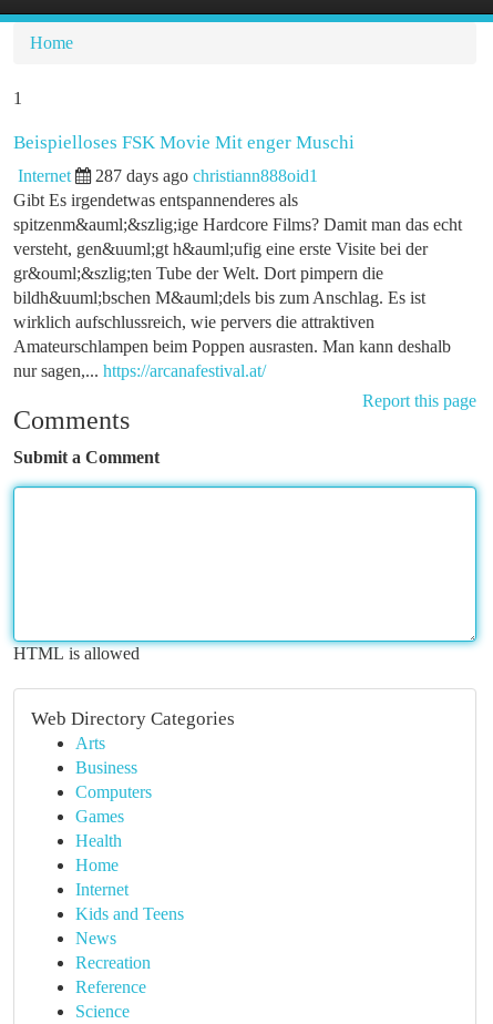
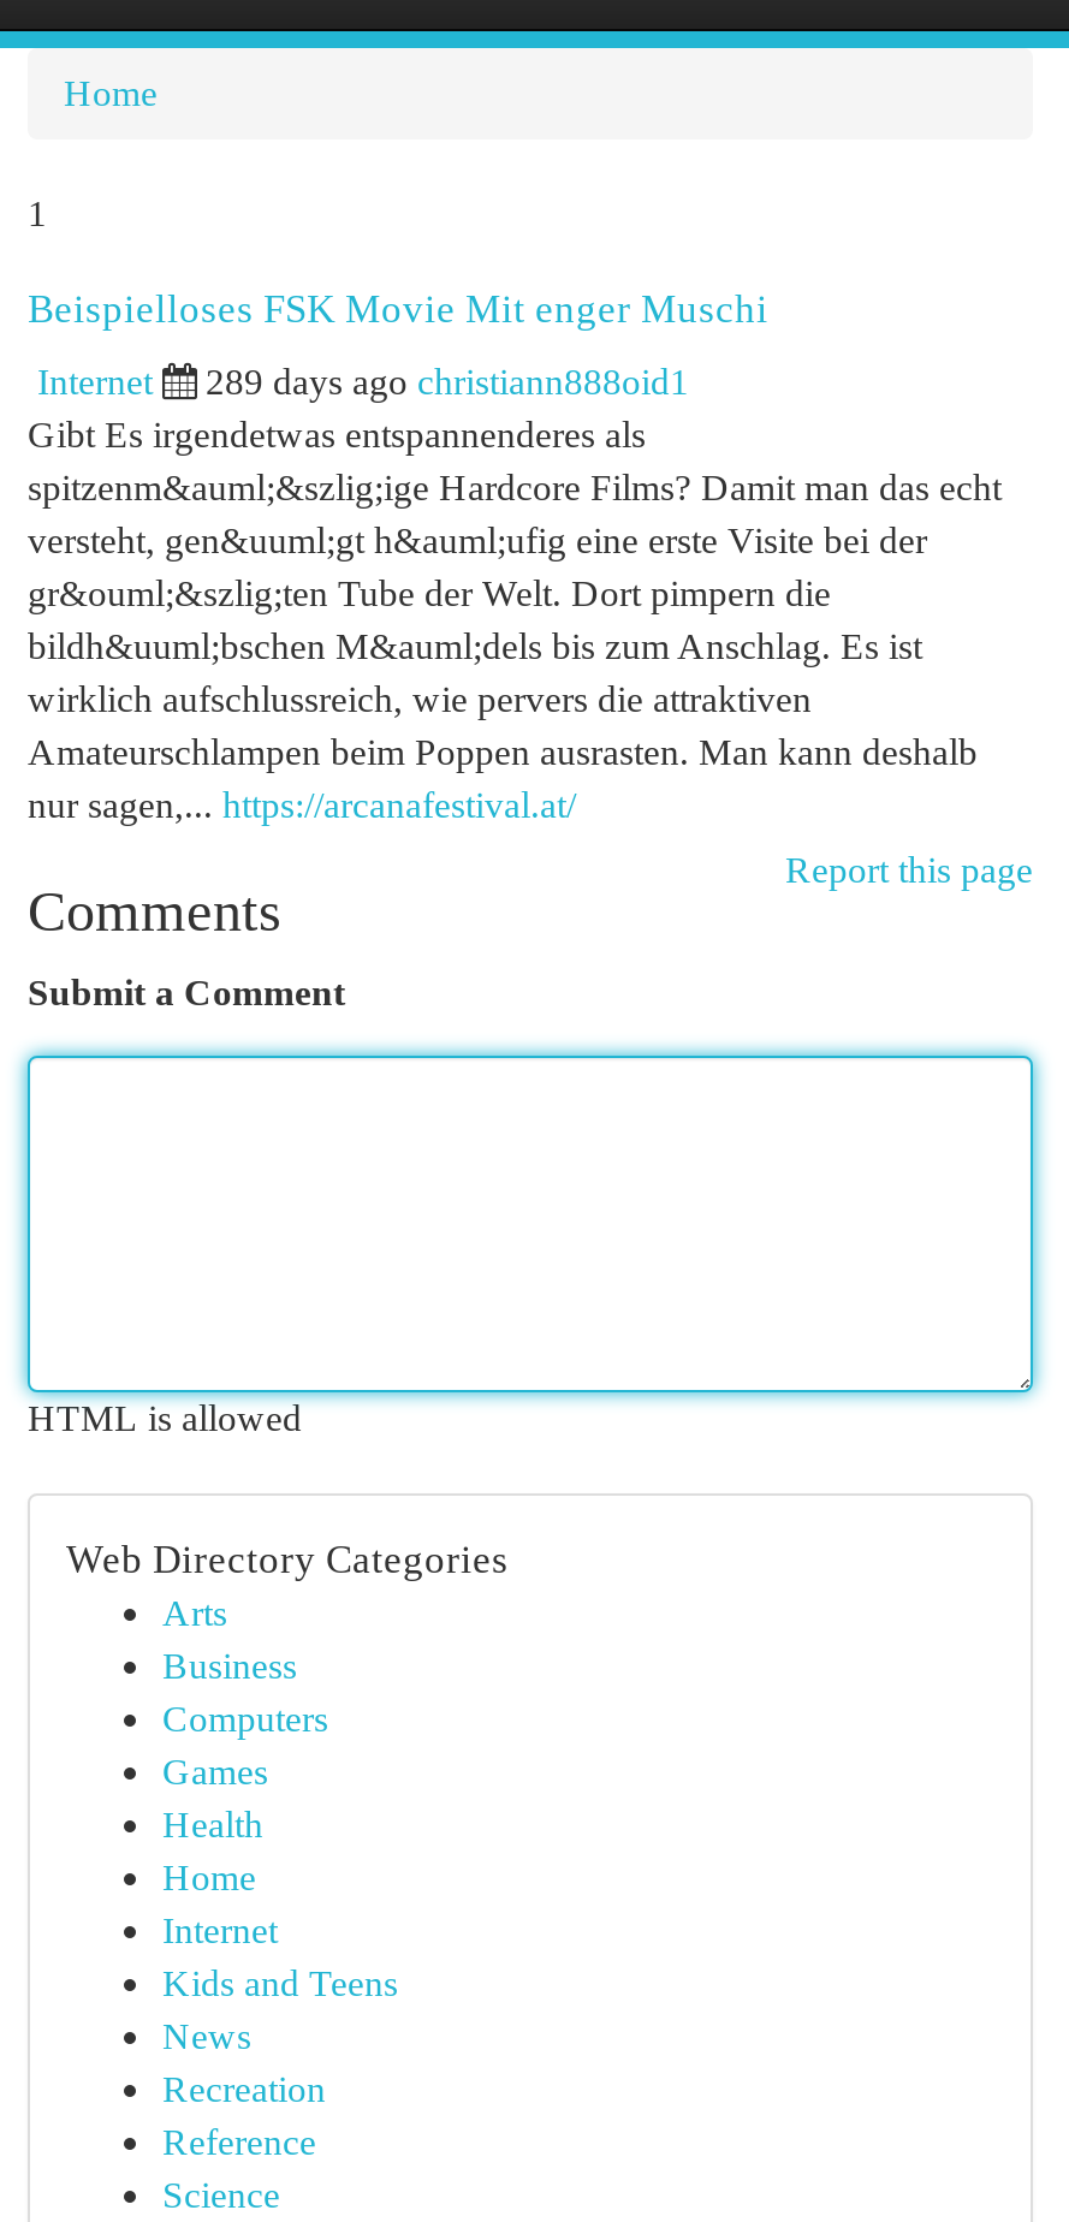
[95,166,318,185] 287 days ago christiann888oid1 -> [206,361,689,402] 289 days ago christiann888oid1

